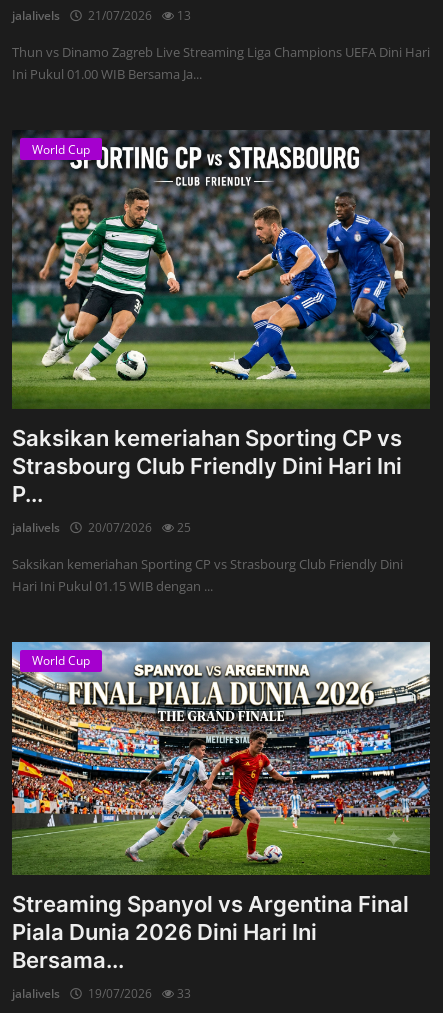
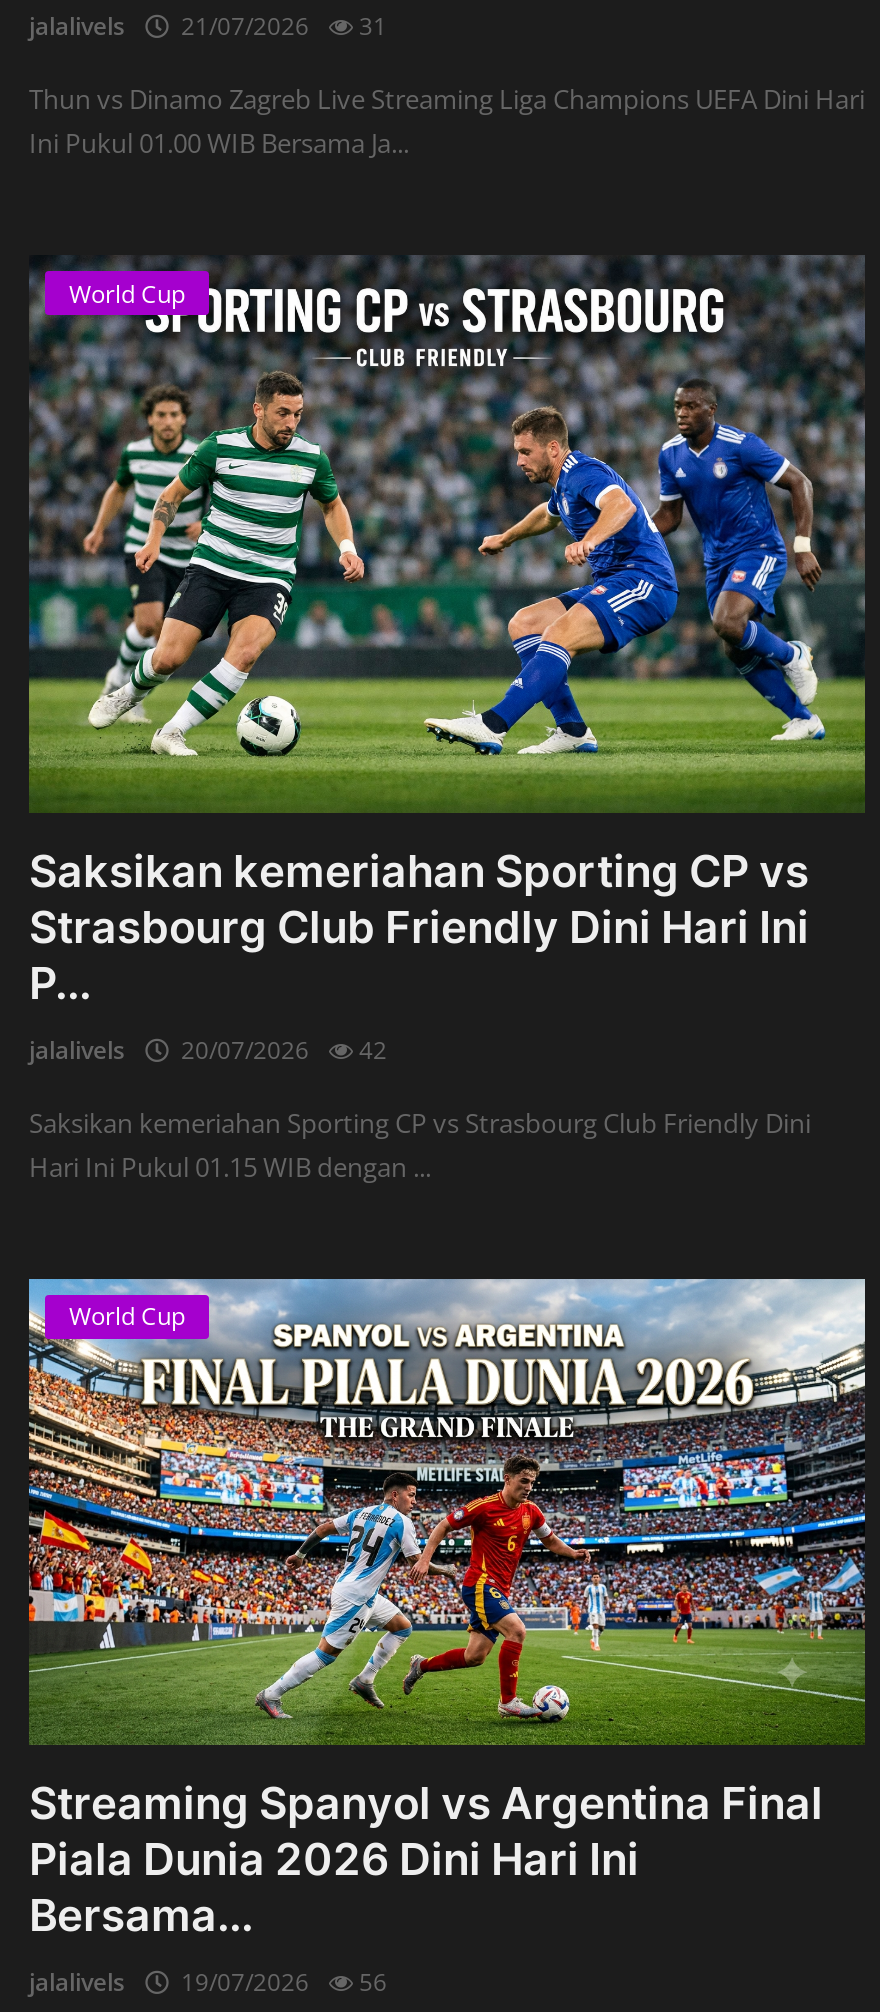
[12,7,191,24] jalalivels 21/07/2026 13 -> [29,9,387,43] jalalivels 21/07/2026 31
[12,519,191,536] jalalivels 20/07/2026 25 -> [29,1032,387,1066] jalalivels 20/07/2026 42
[12,985,191,1002] jalalivels 19/07/2026 33 -> [29,1965,387,1999] jalalivels 19/07/2026 56

